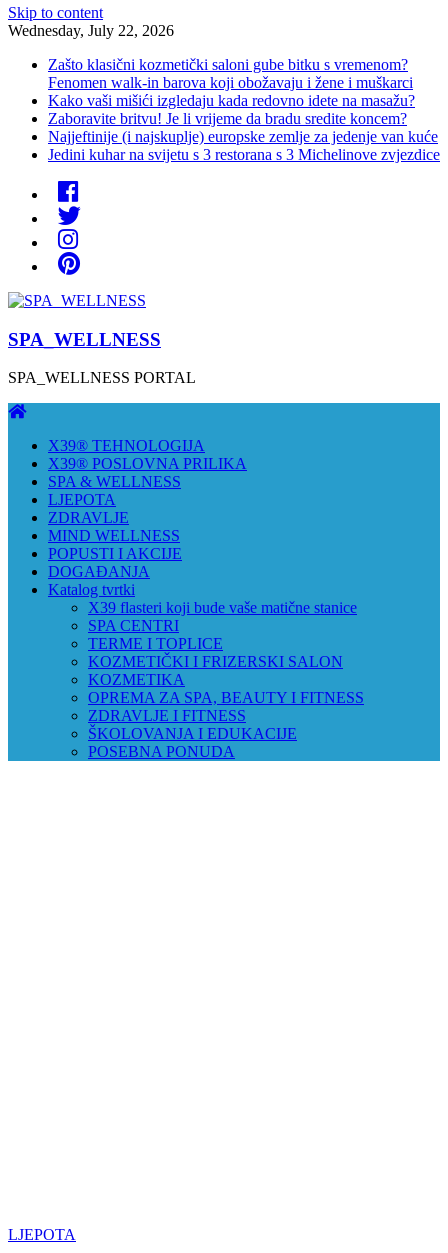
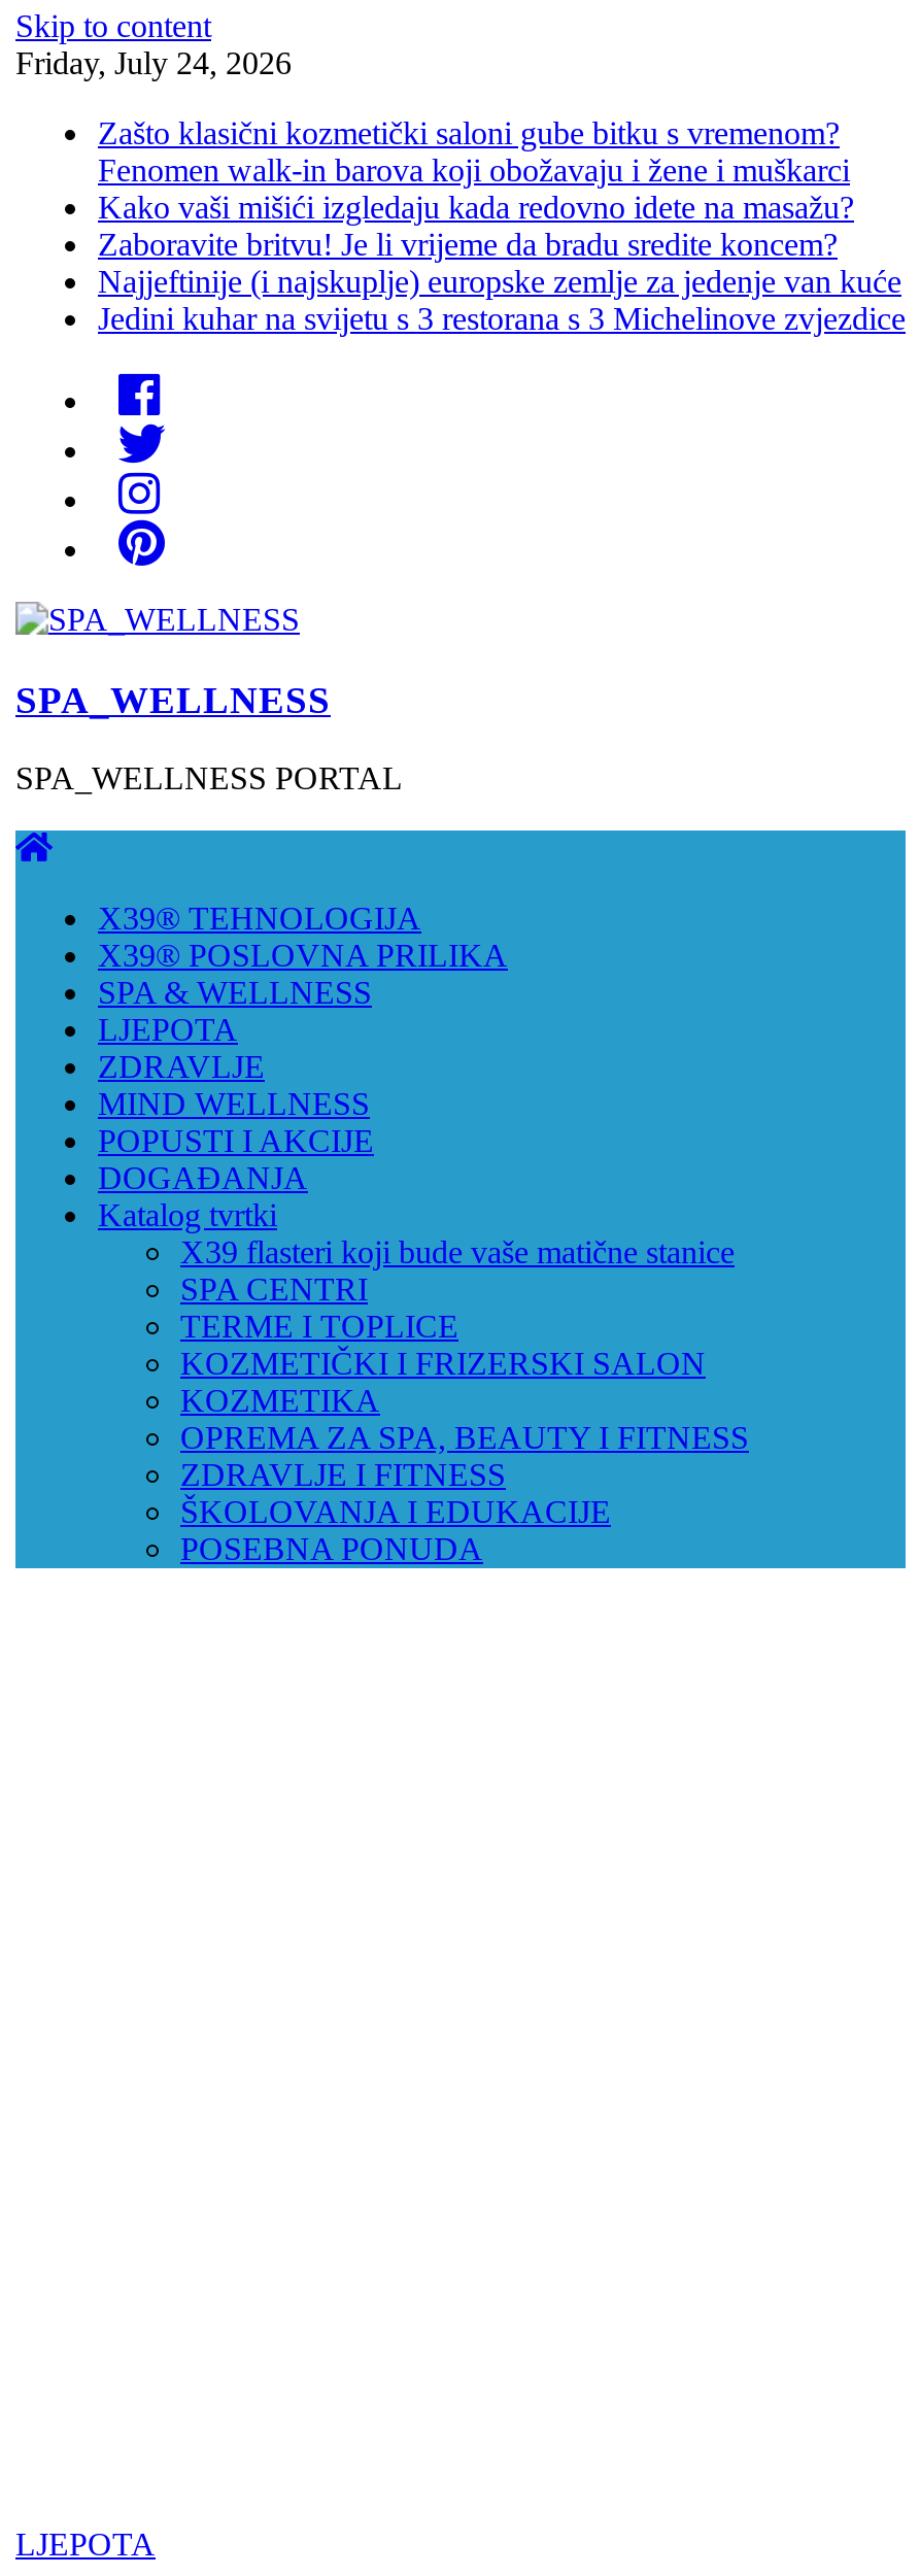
[8,22,174,39] Wednesday, July 22, 2026 -> [15,45,292,80] Friday, July 24, 2026

